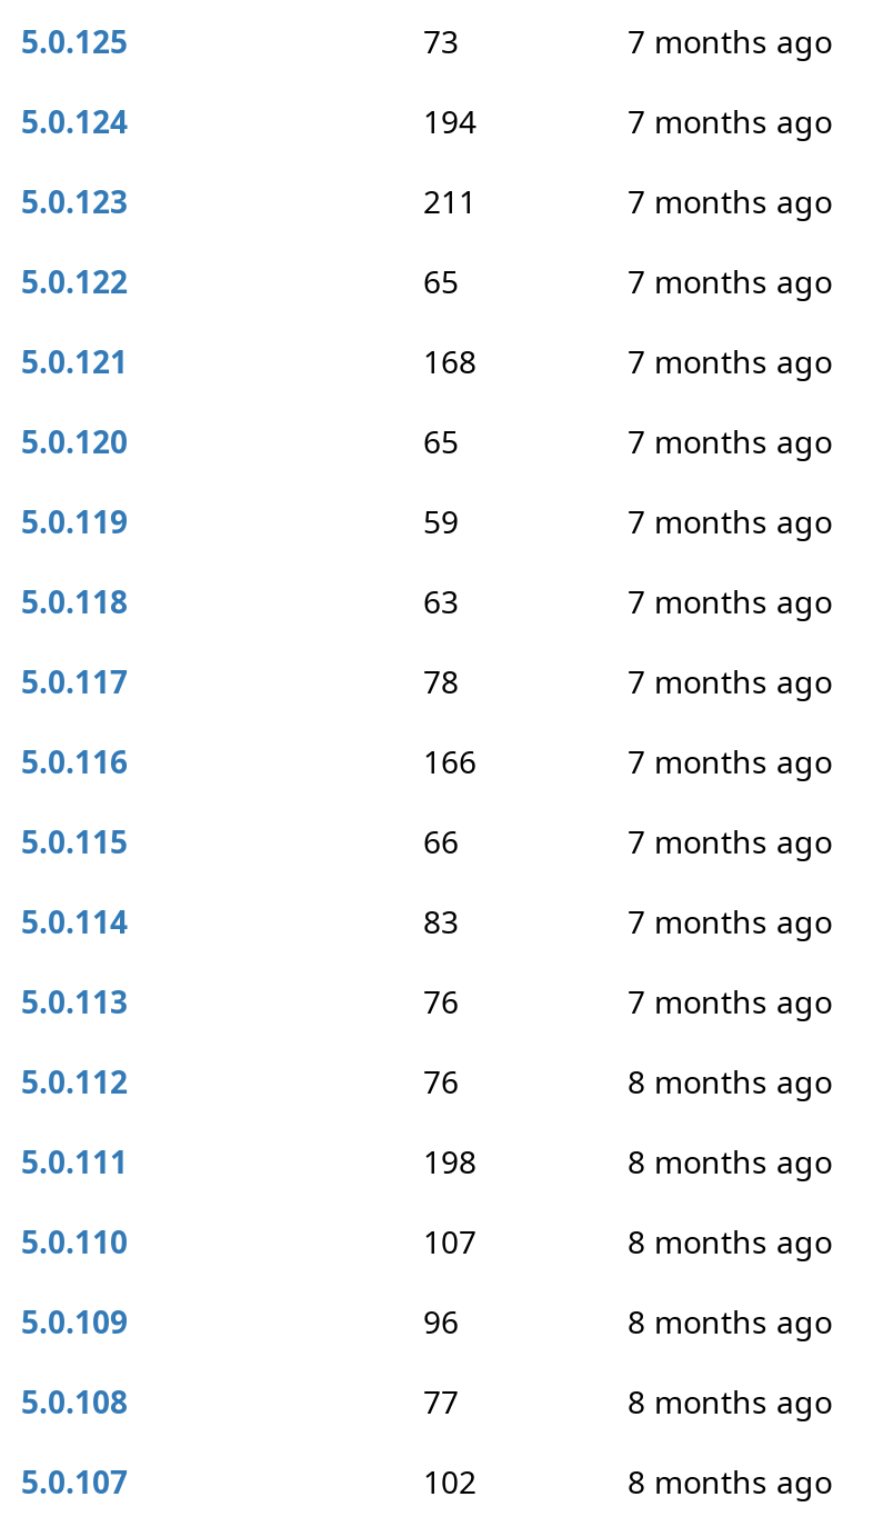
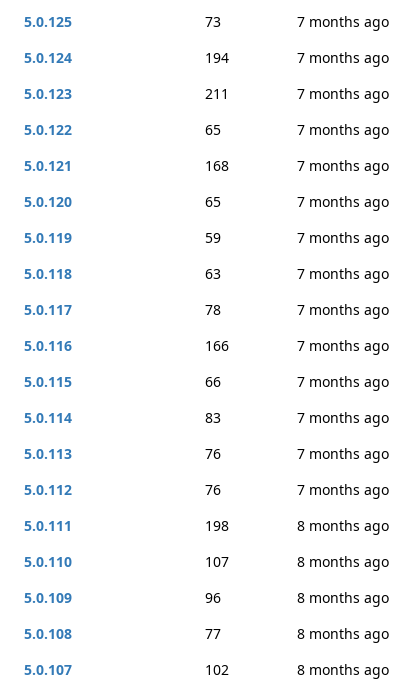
[628,1060,832,1102] 8 months ago -> [297,480,389,499] 7 months ago

